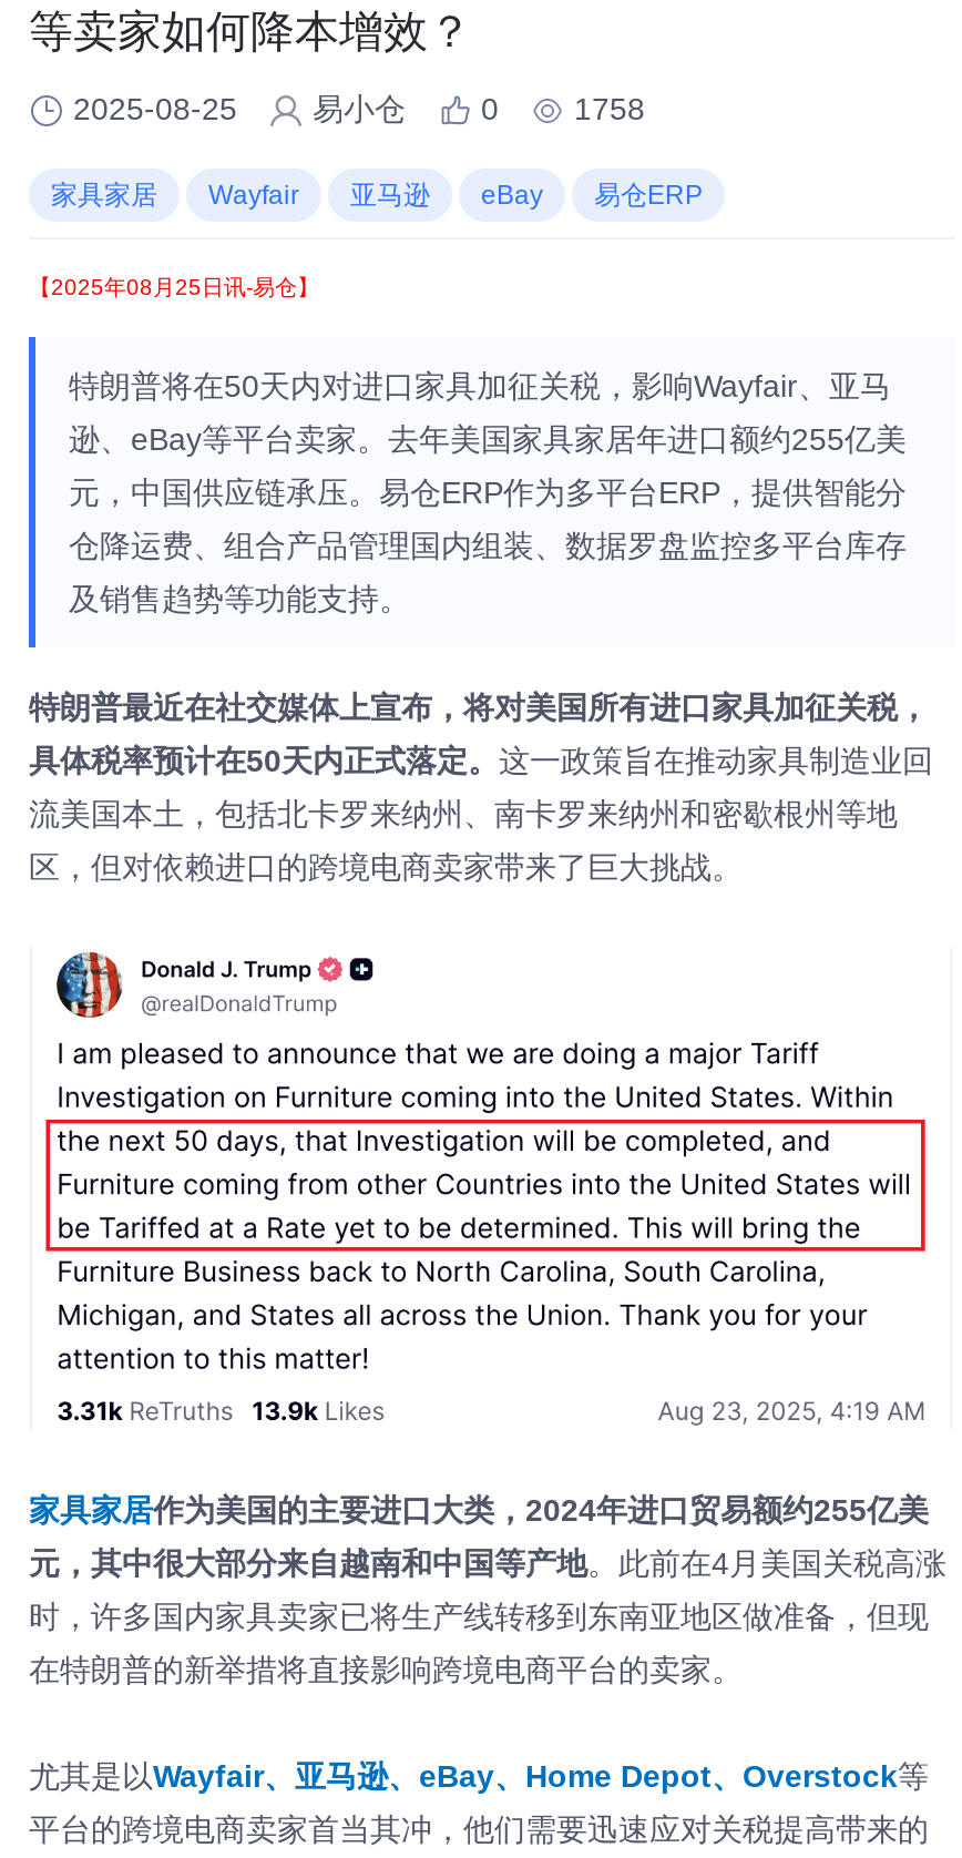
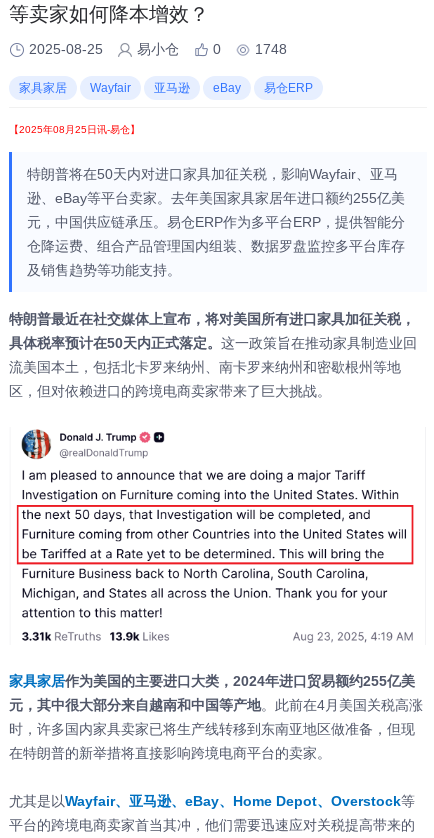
[64,91,645,126] 2025-08-25 易小仓 0 1758 -> [25,41,287,57] 2025-08-25 易小仓 0 1748

